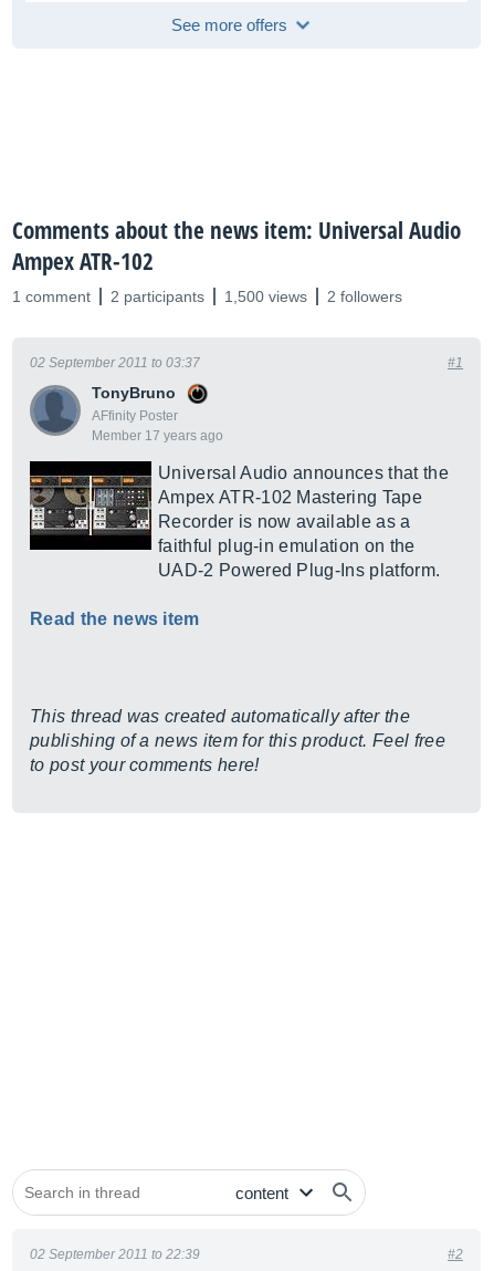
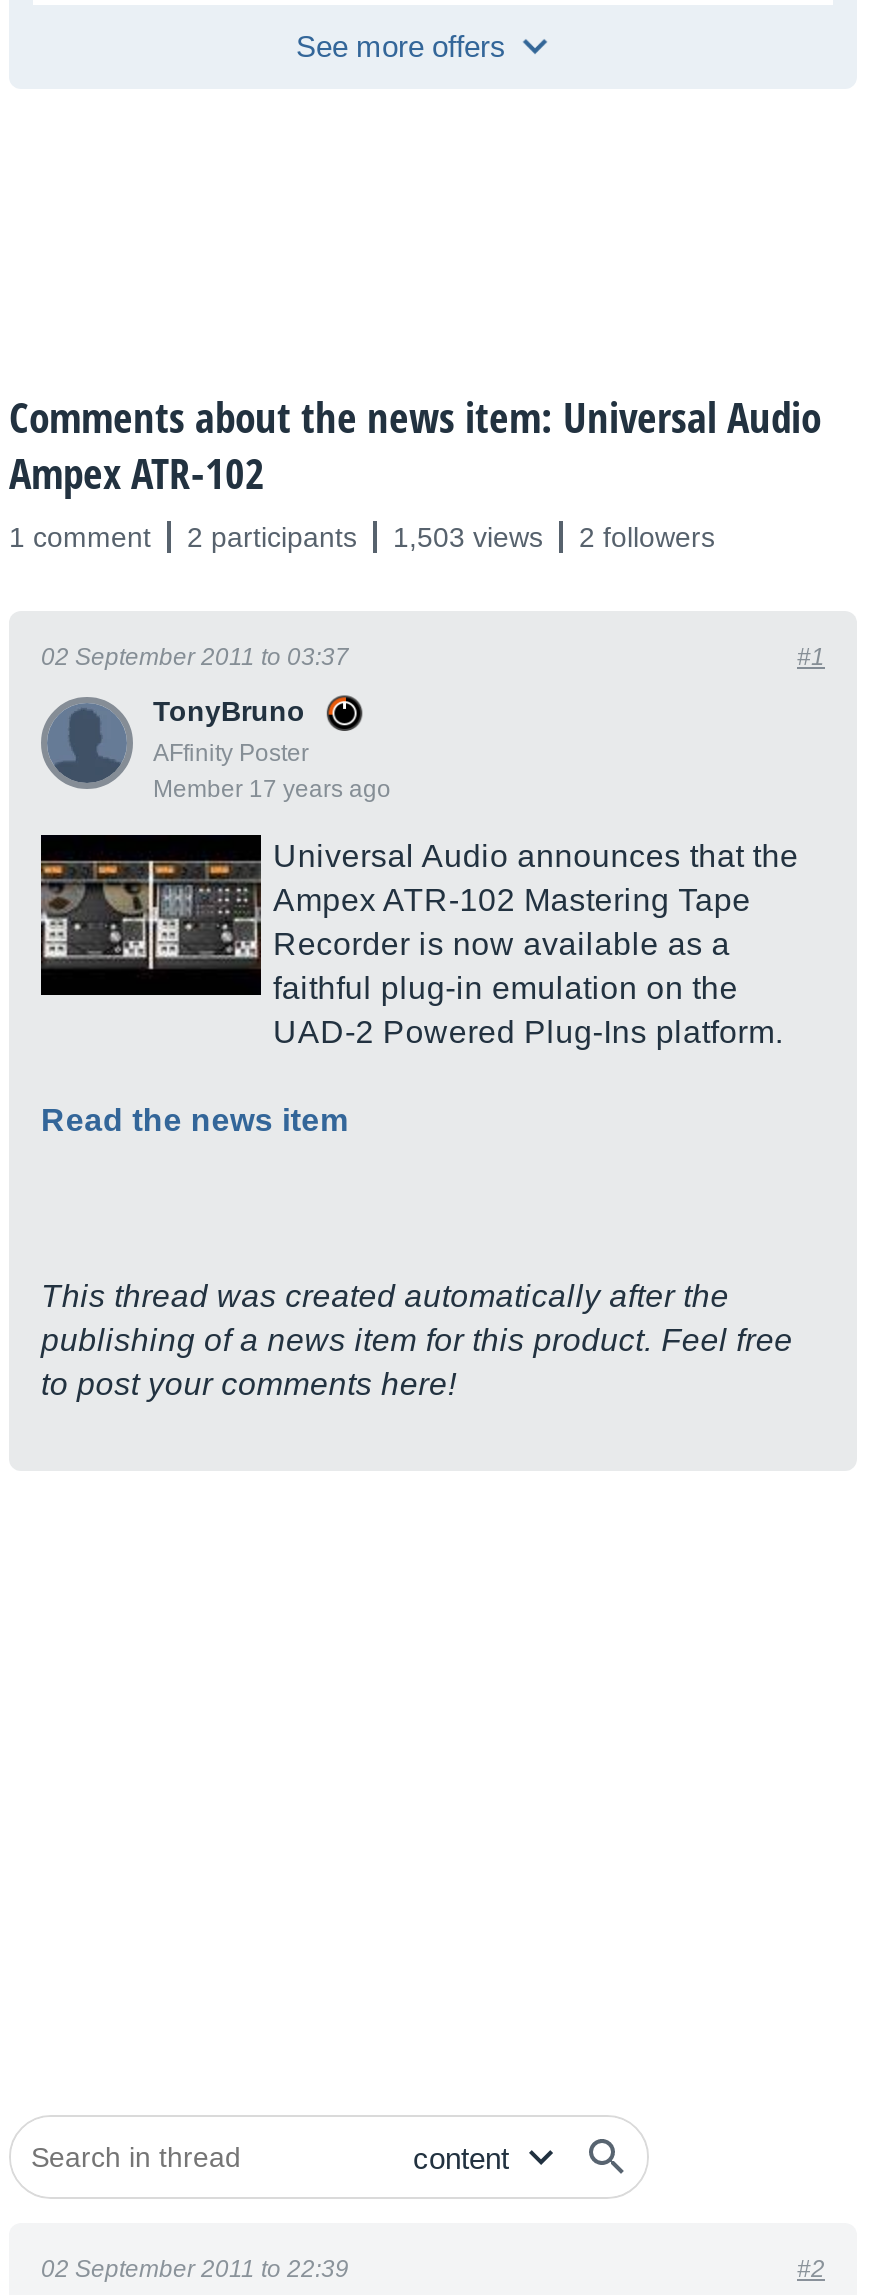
[12,288,402,305] 1 comment 2 participants 1,500 views 2 followers -> [9,521,715,553] 1 comment 2 participants 1,503 views 2 followers

